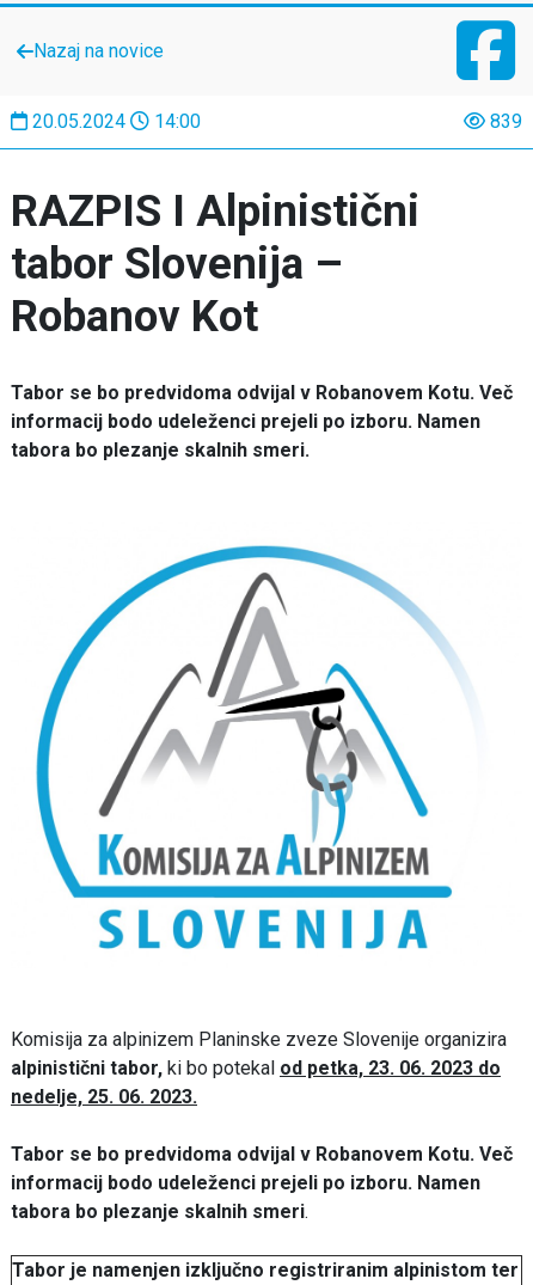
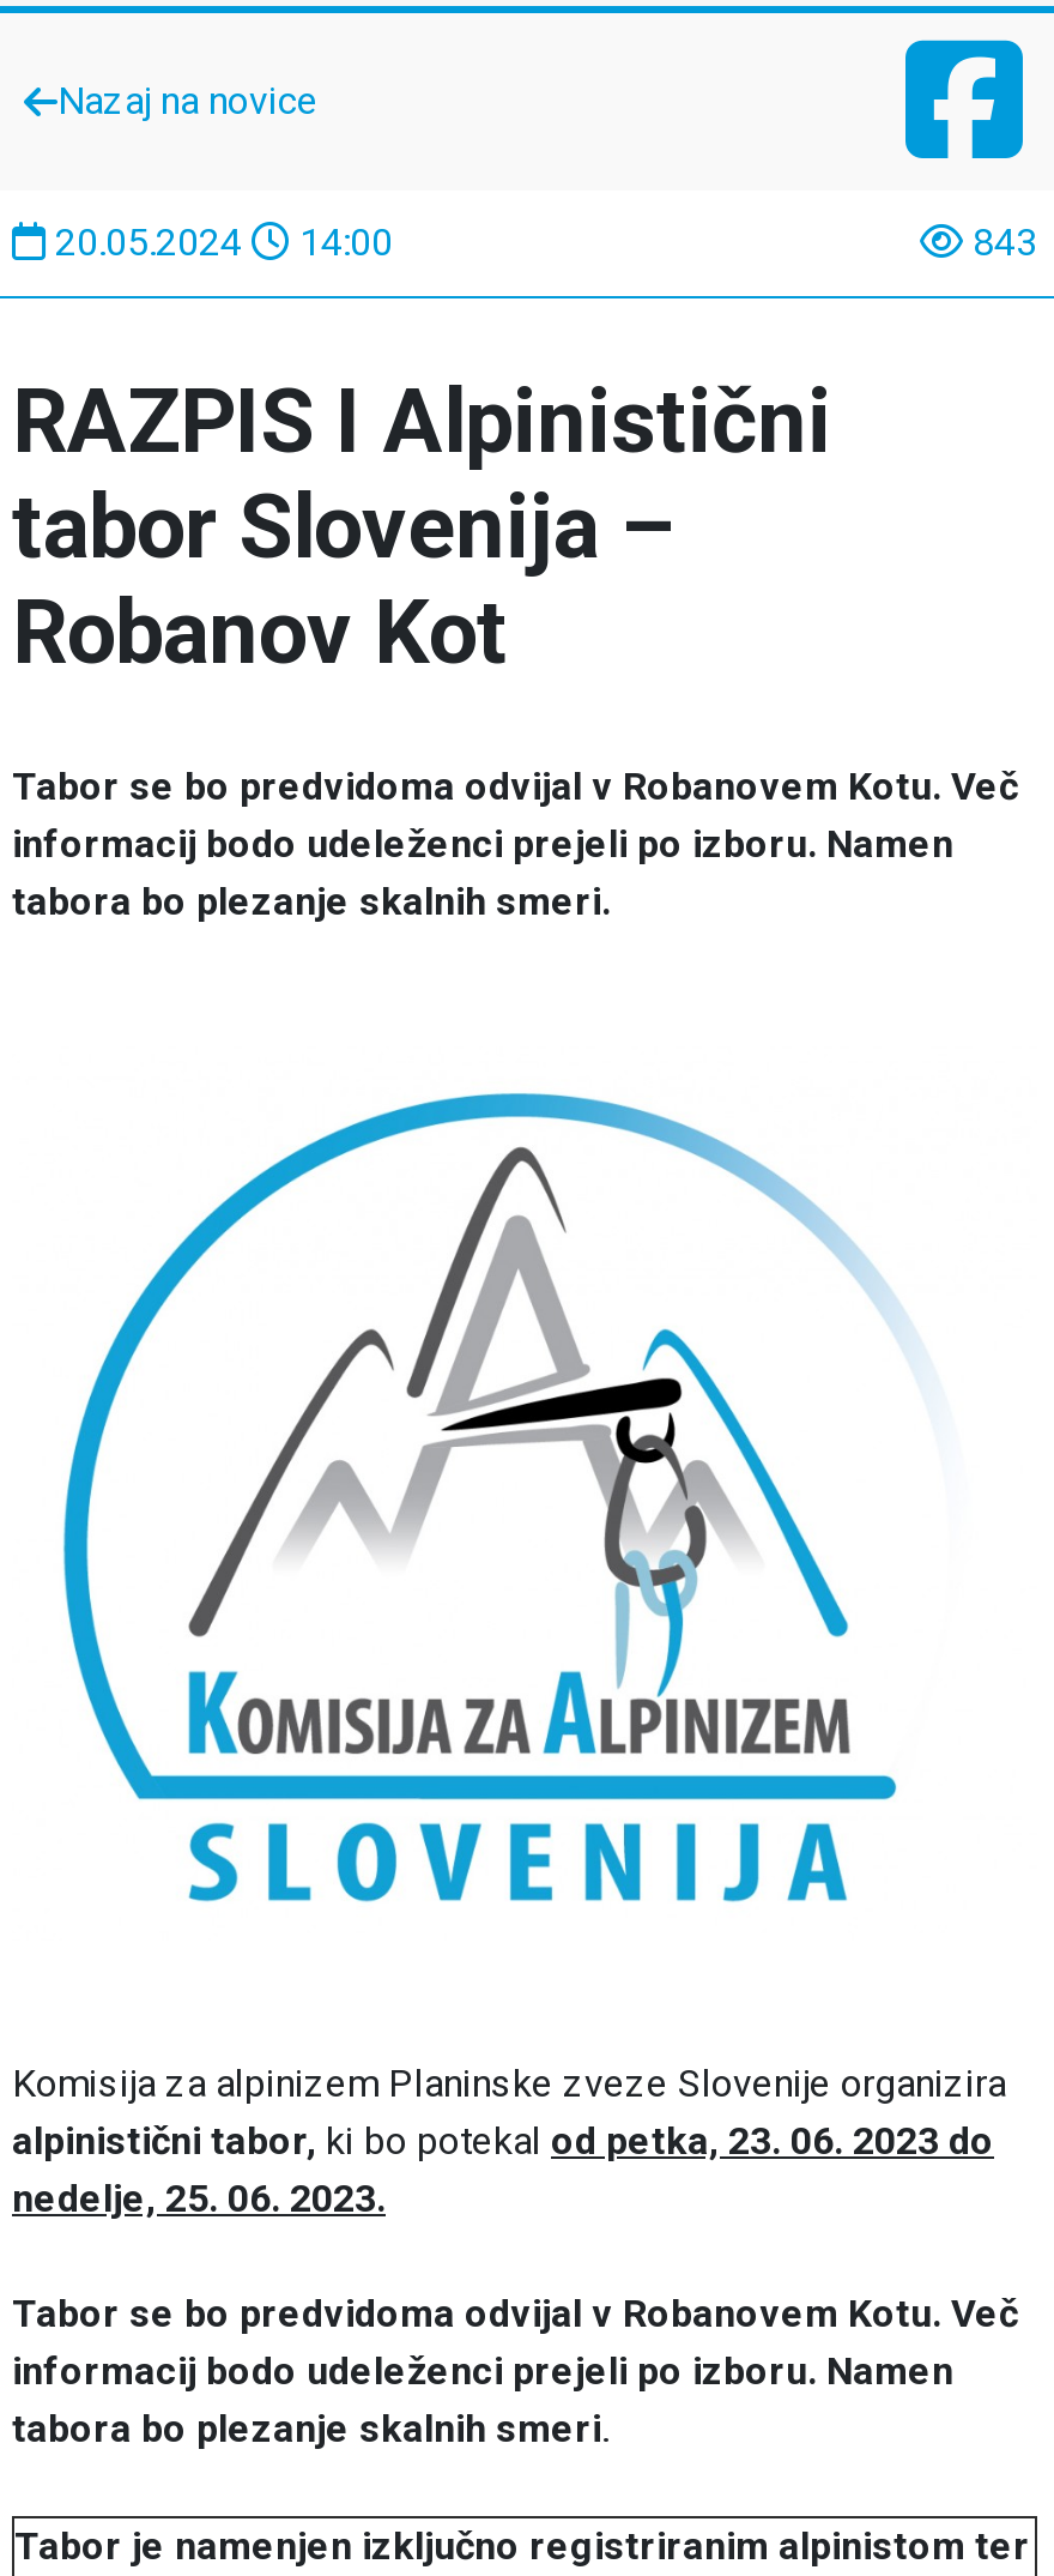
[485,110,522,133] 839 -> [963,220,1037,265] 843

